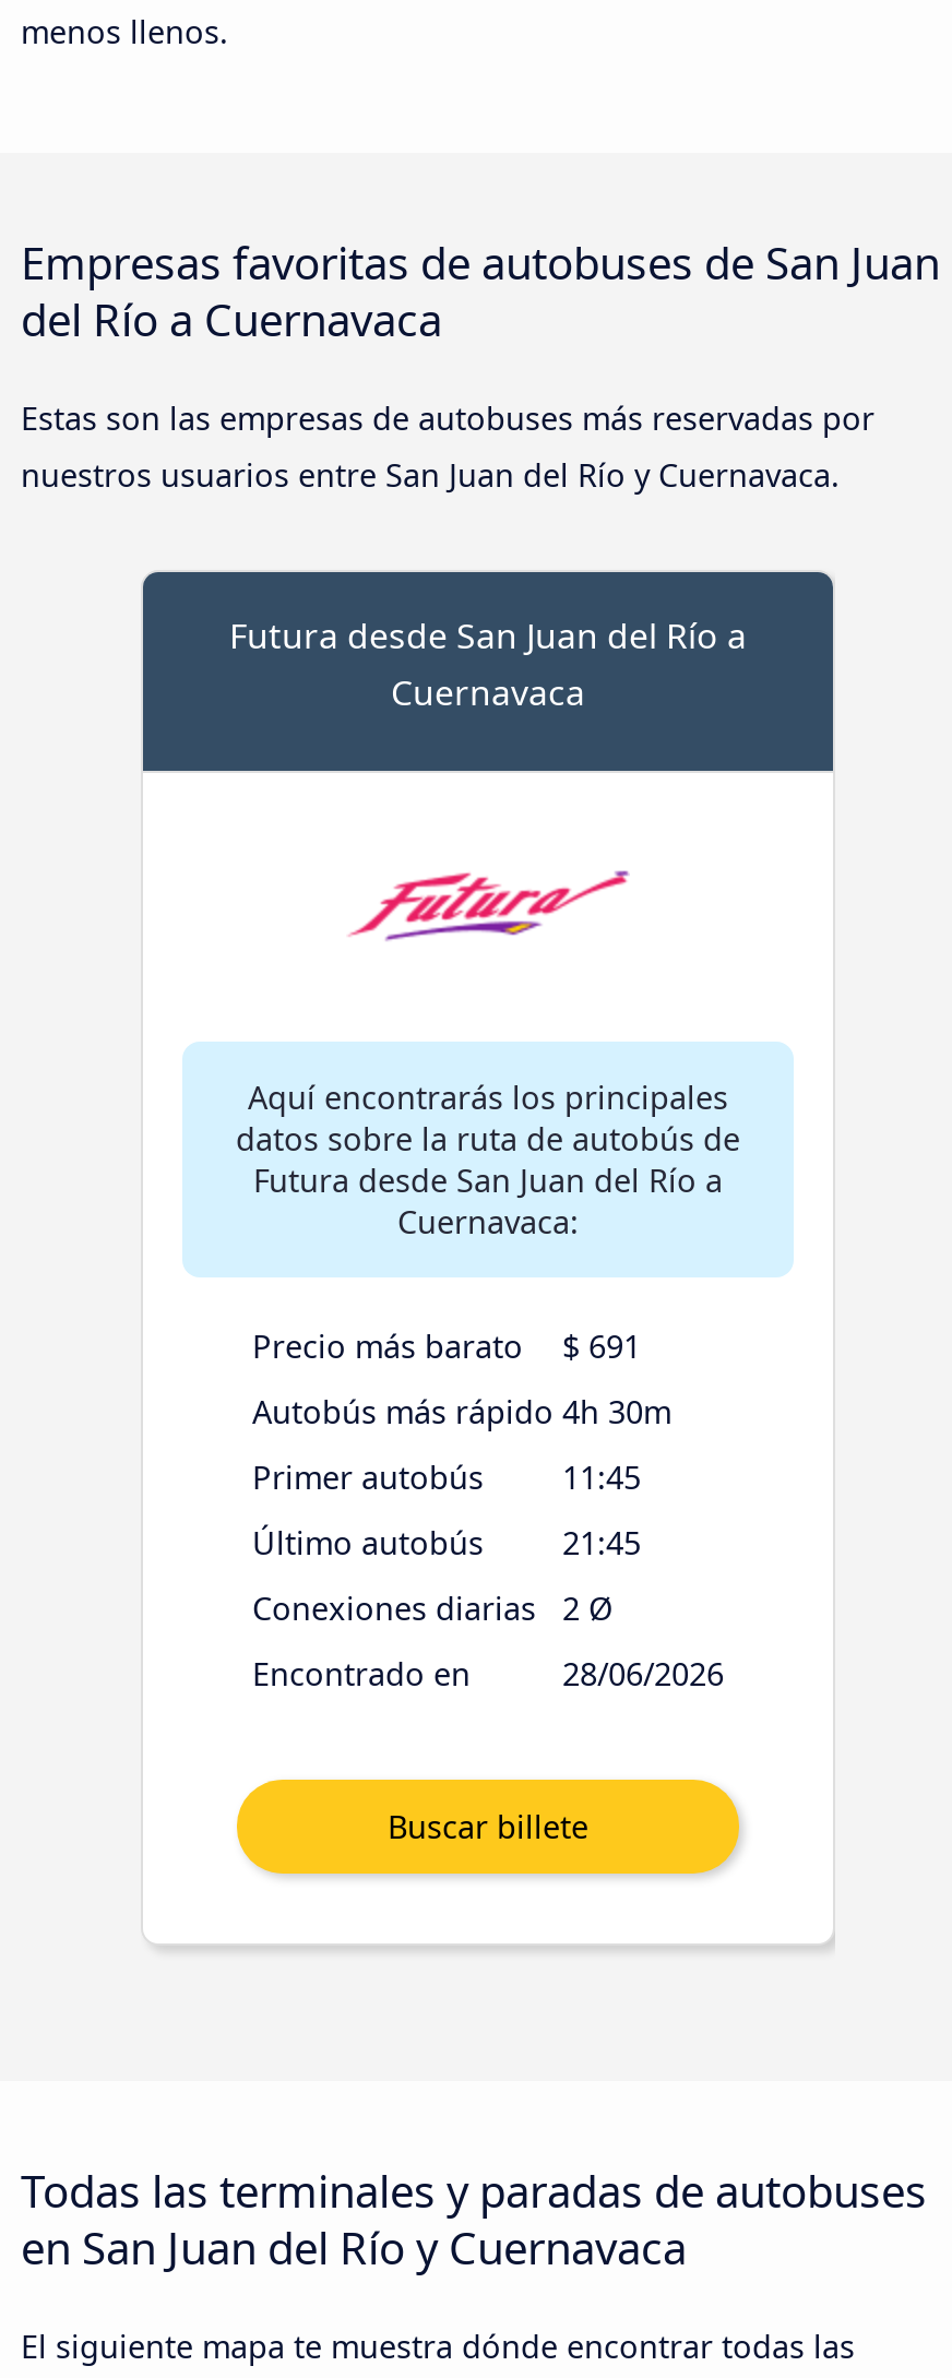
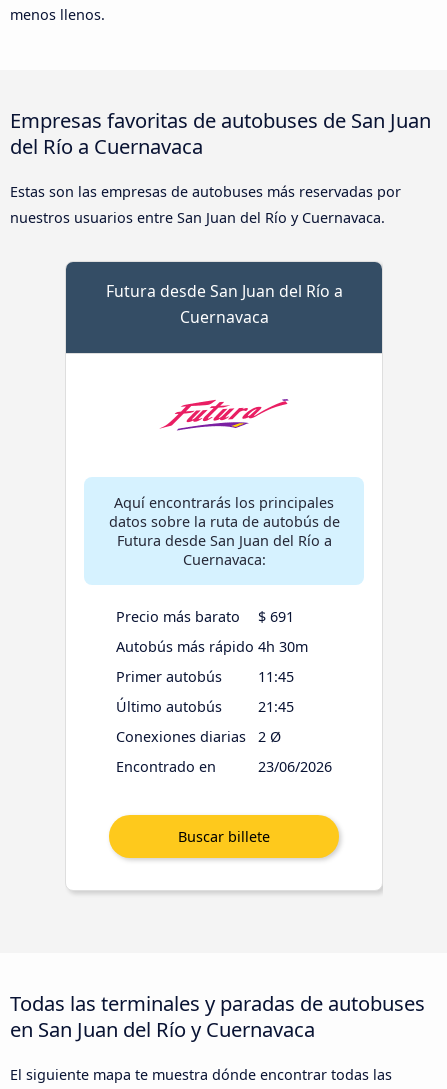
[562,1653,724,1694] 28/06/2026 -> [258,757,332,776] 23/06/2026

